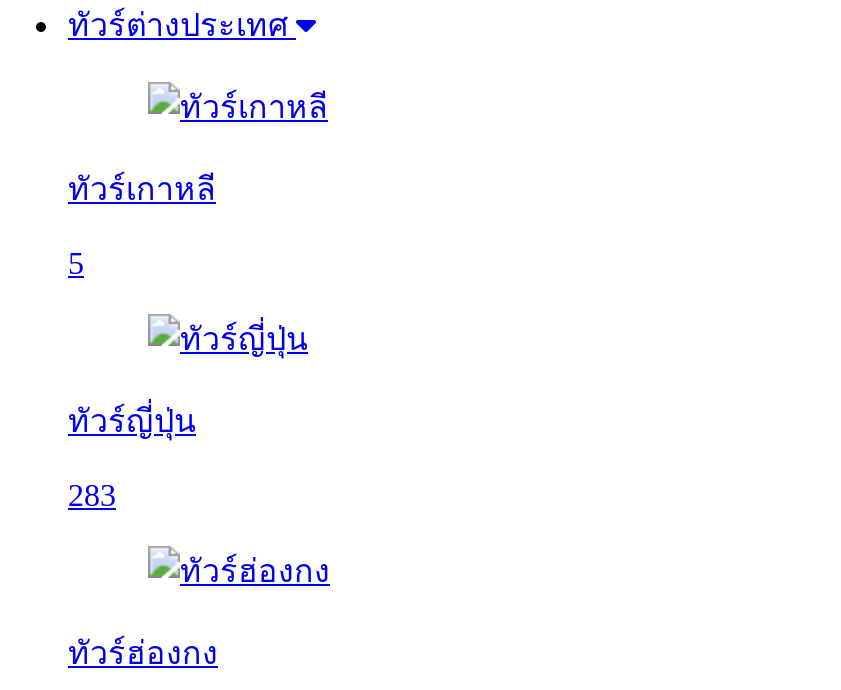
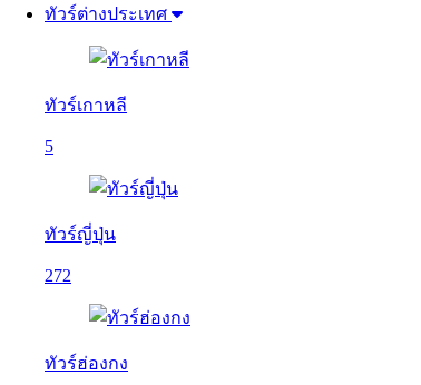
[68,478,116,512] 283 -> [45,266,71,285] 272

